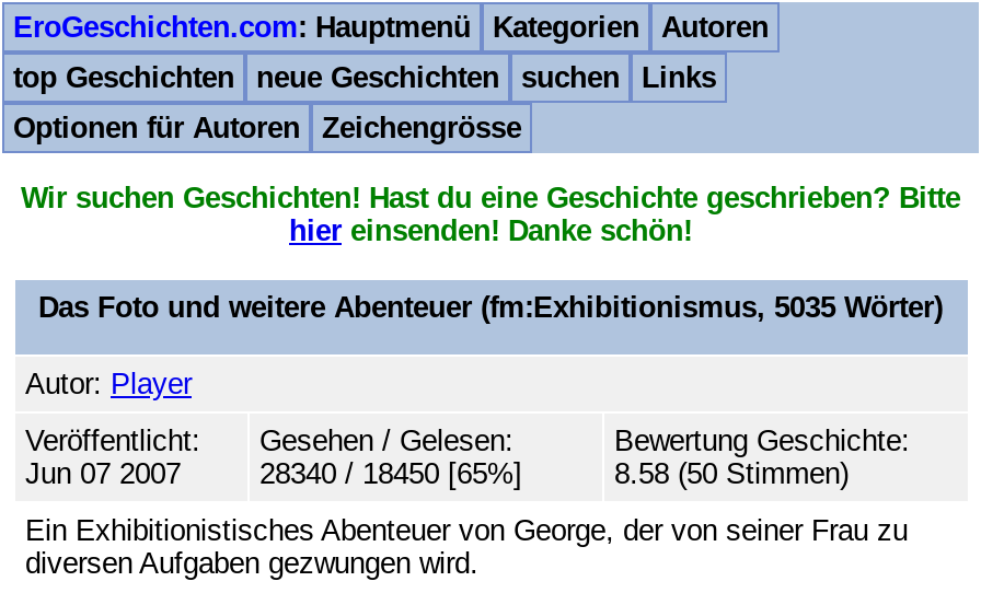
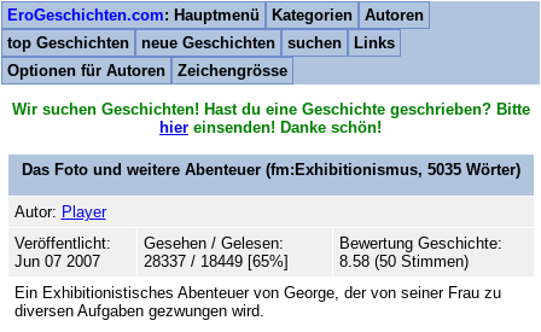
[259,457,522,489] 28340 / 18450 [65%] -> [143,252,288,270] 28337 / 18449 [65%]

